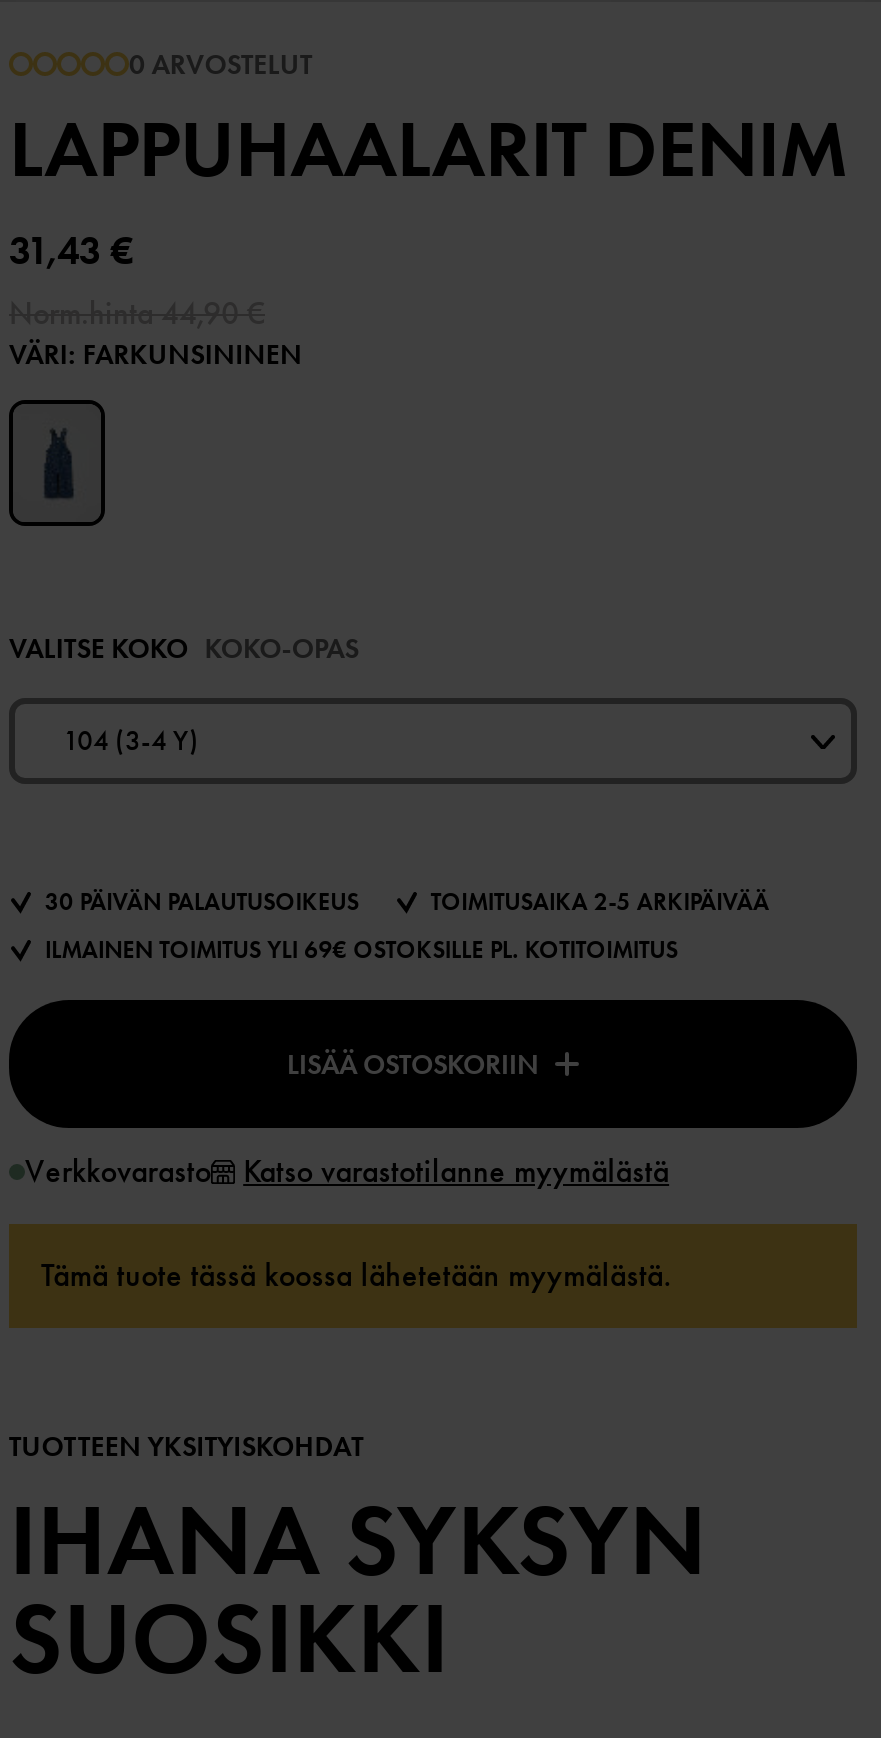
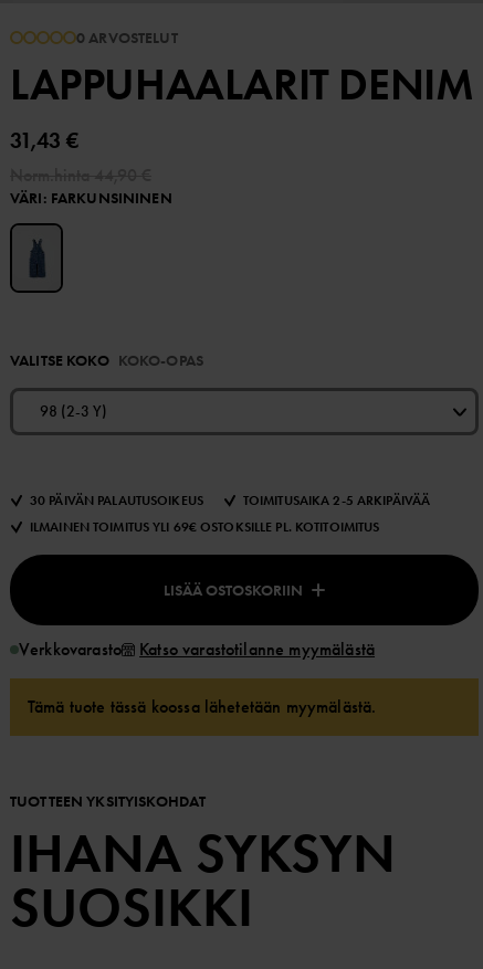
[63,723,199,759] 104 (3-4 Y) -> [40,401,107,421] 98 (2-3 Y)

